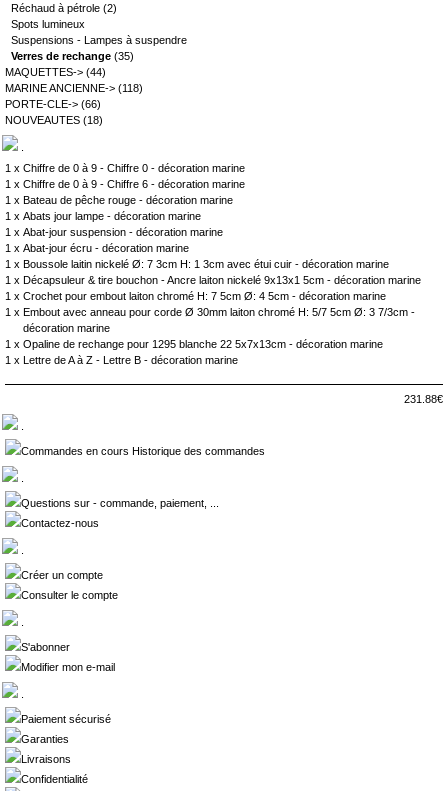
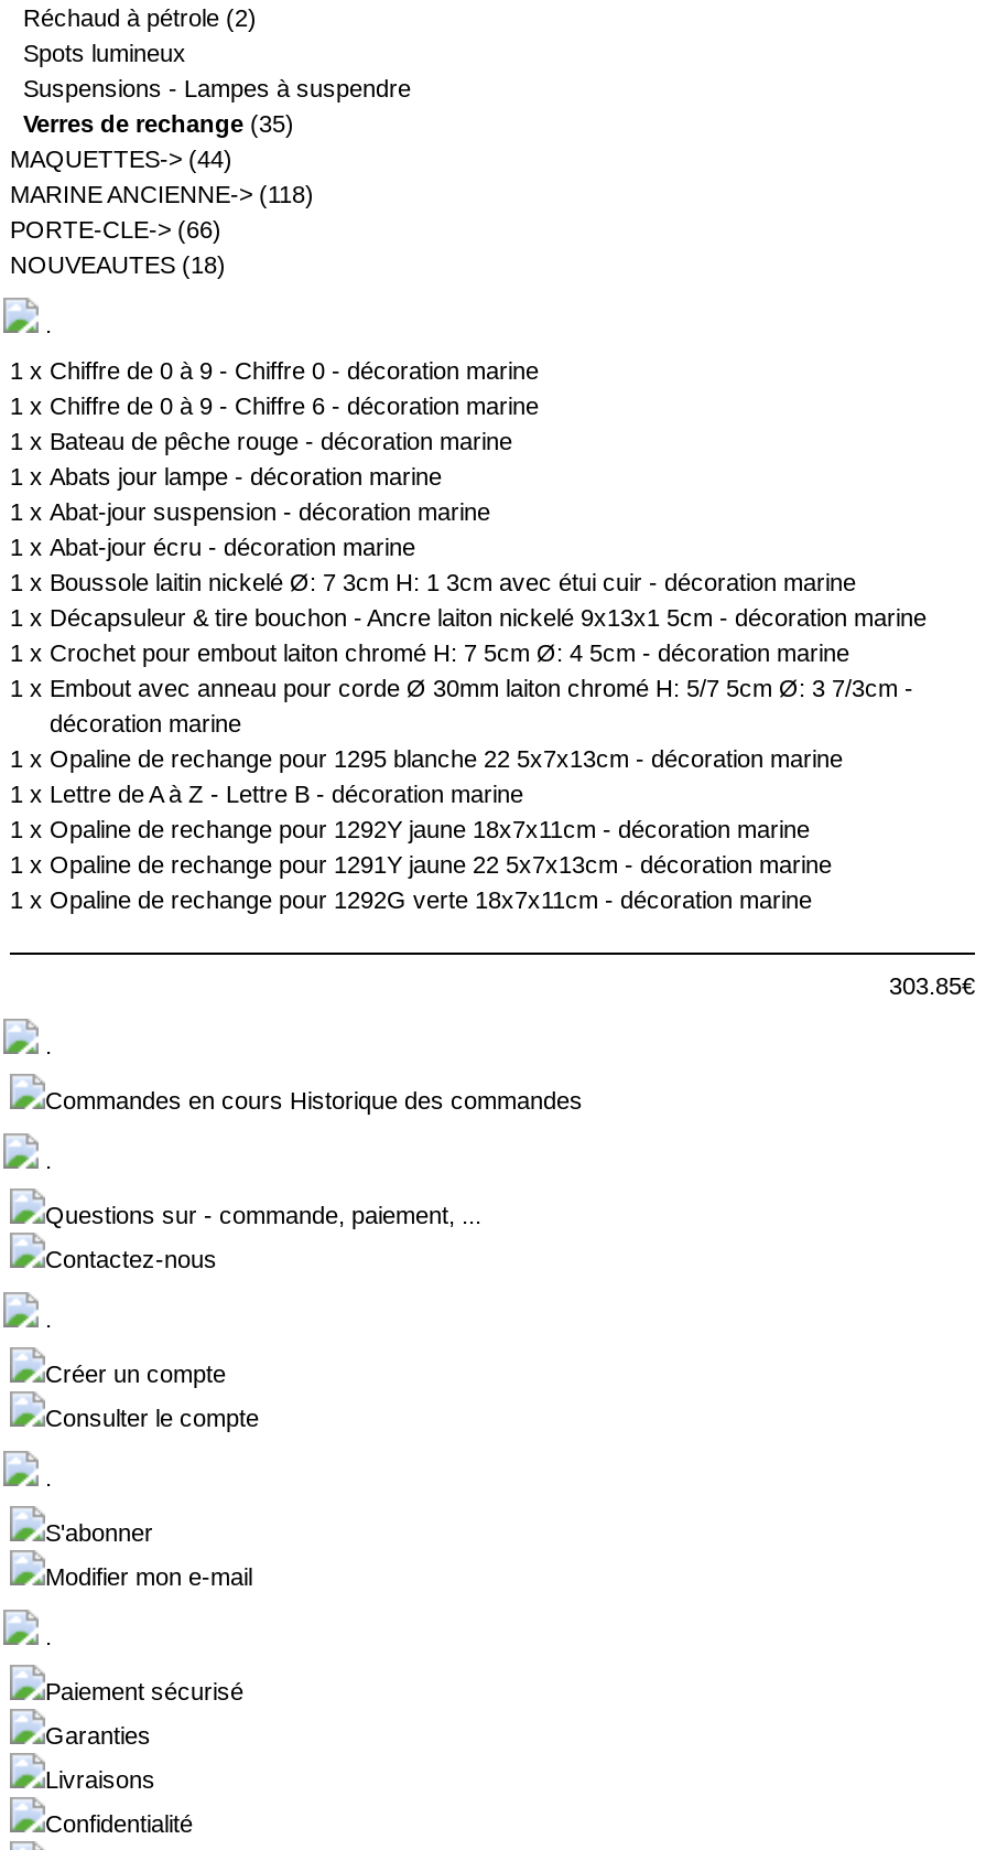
[404,393,443,405] 231.88€ -> [10,817,975,1000] 1 x Opaline de rechange pour 1292Y jaune 18x7x11cm - décoration marine | 1 x Opaline de rechange pour 1291Y jaune 22 5x7x13cm - décoration marine | 1 x Opaline de rechange pour 1292G verte 18x7x11cm - décoration marine | 303.85€

